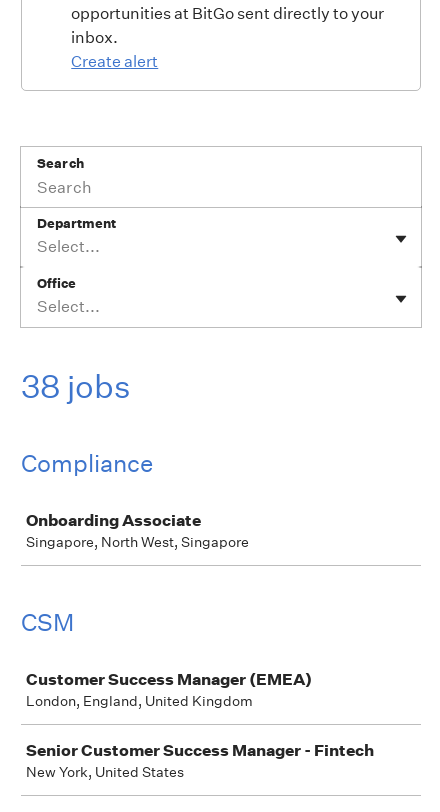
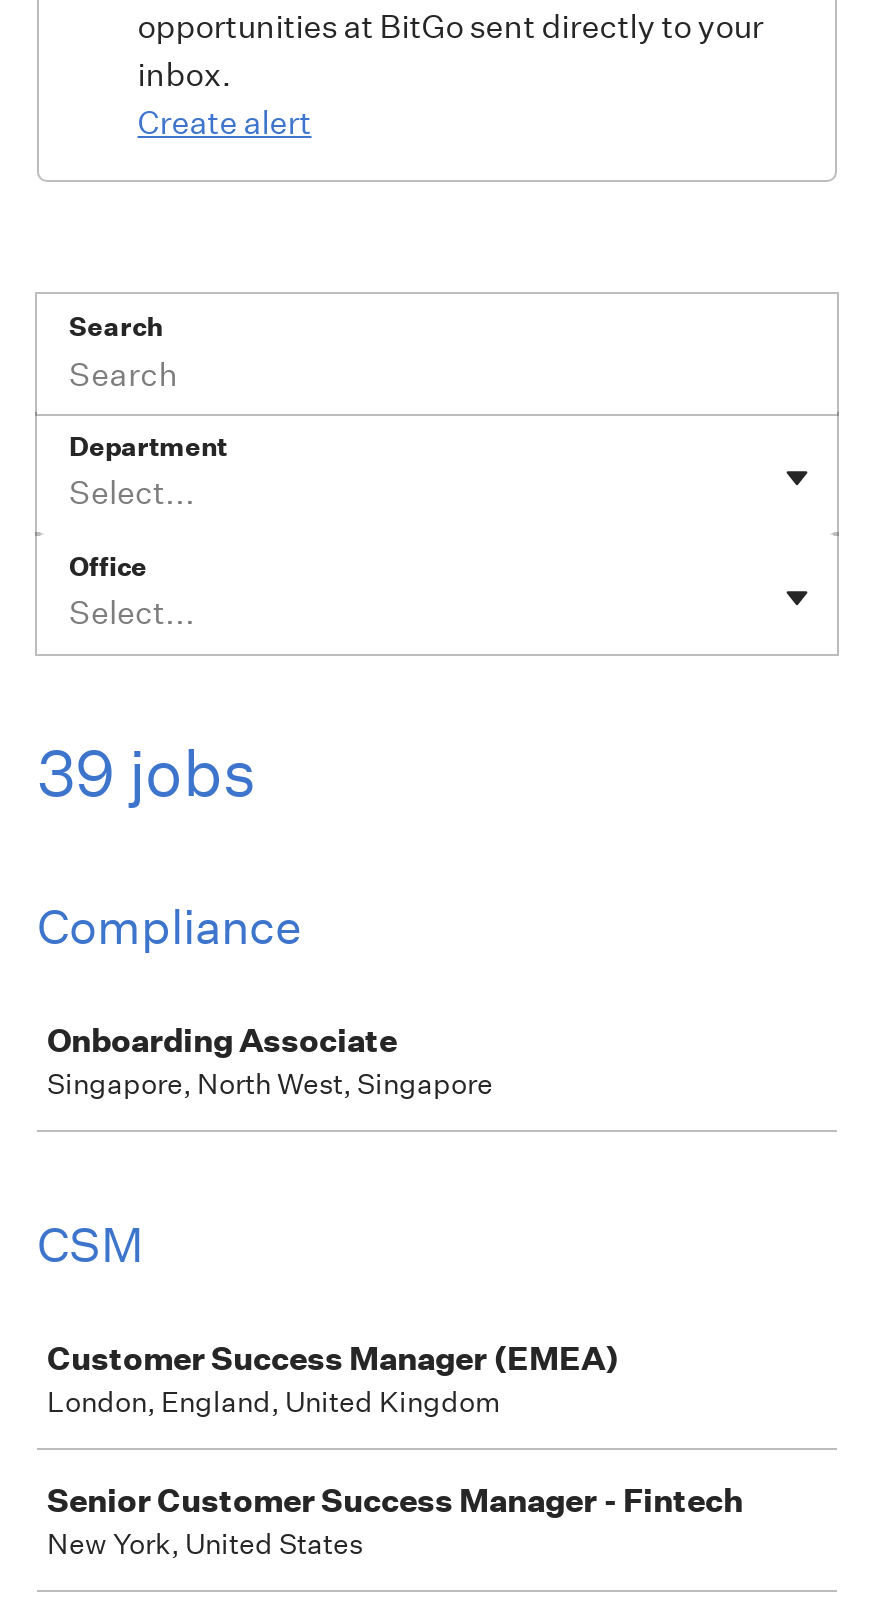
[21,367,131,406] 38 jobs -> [37,734,257,812] 39 jobs

